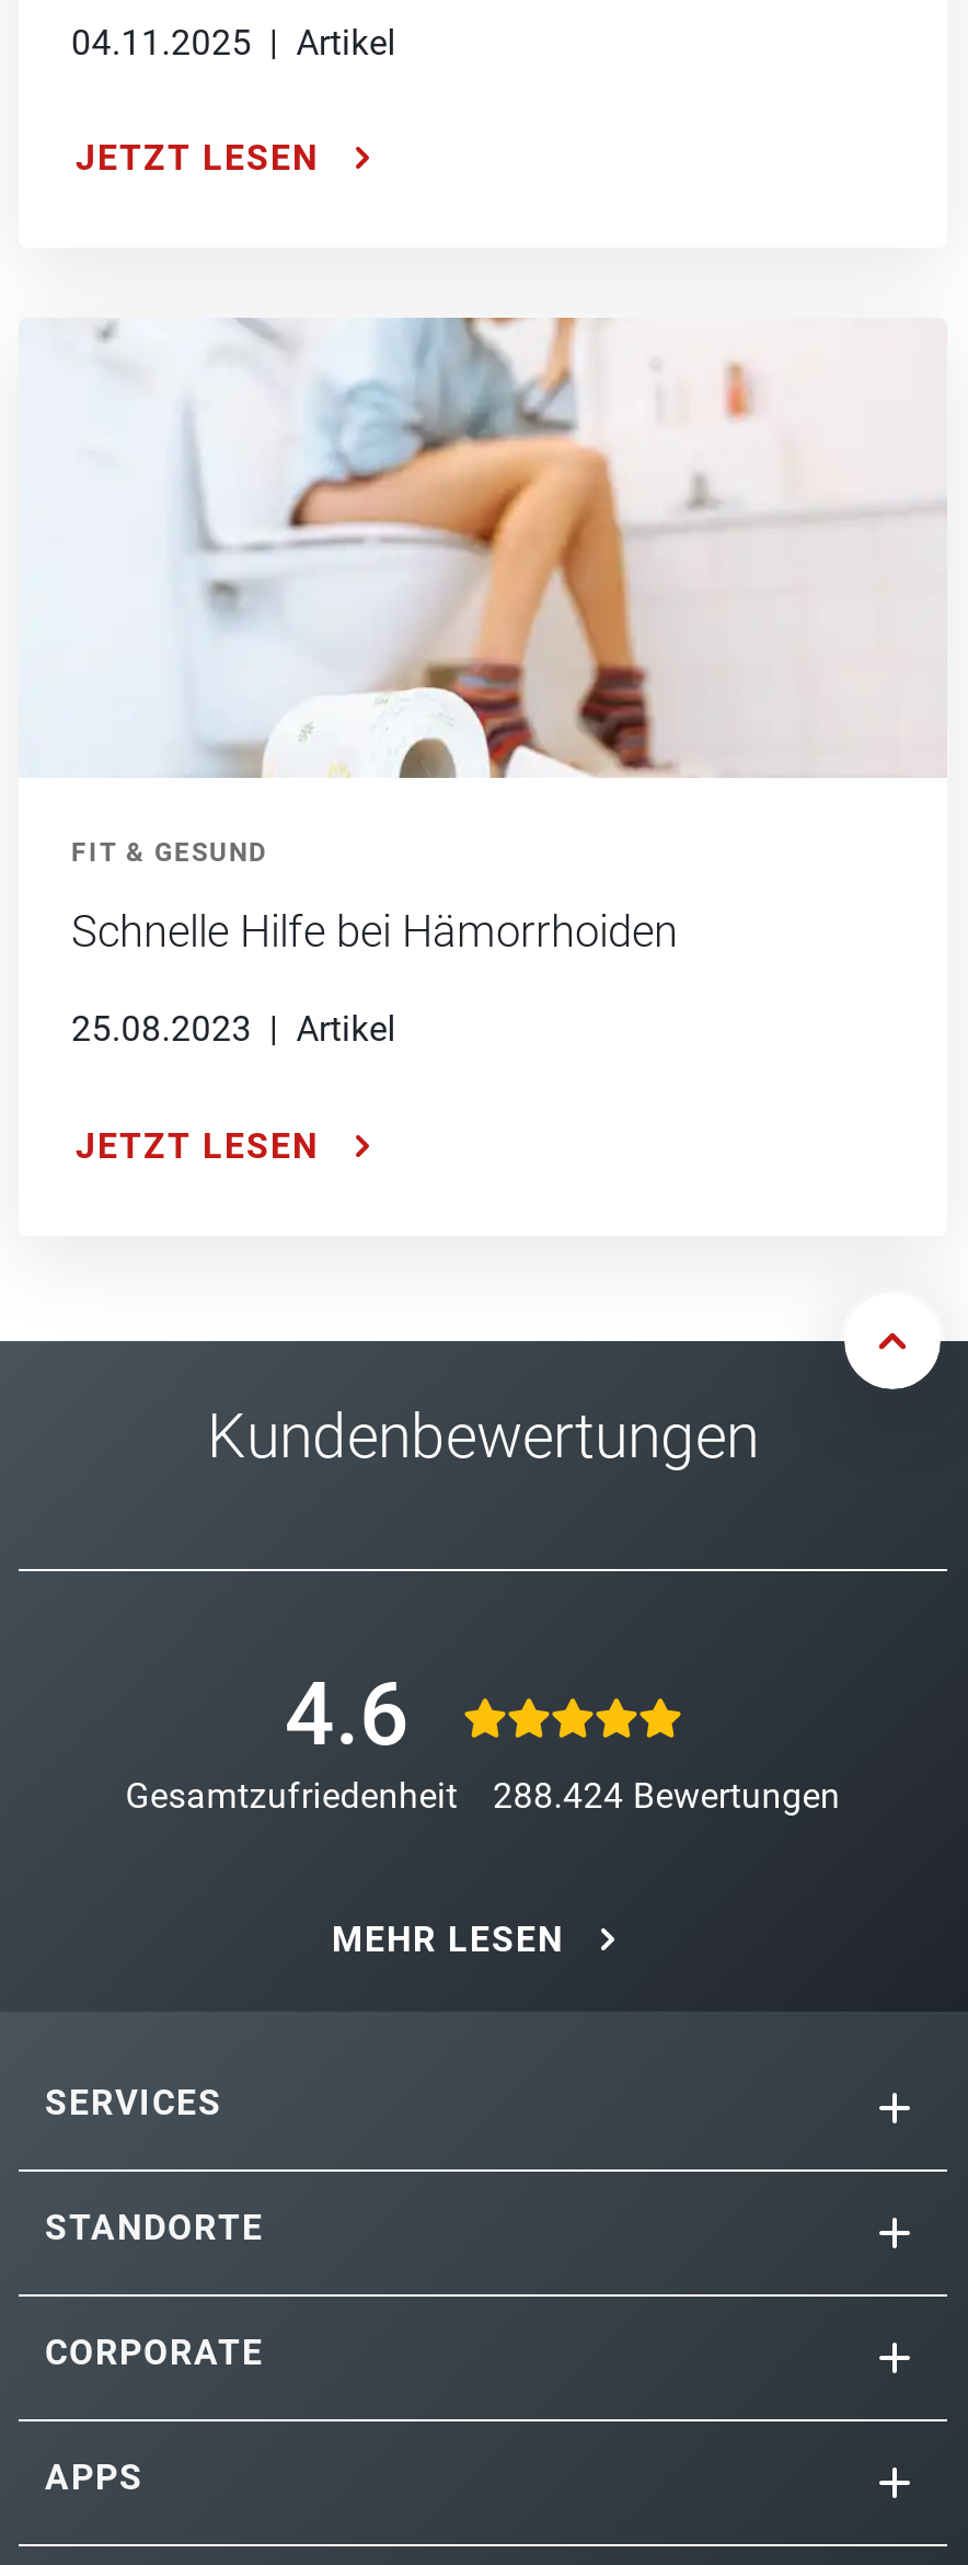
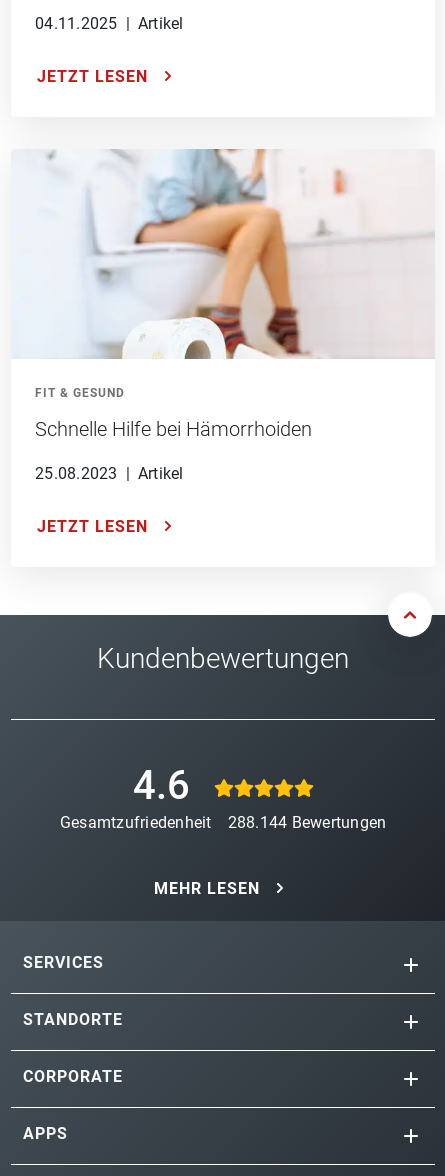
[125,1775,840,1816] Gesamtzufriedenheit 288.424 Bewertungen -> [60,813,386,832] Gesamtzufriedenheit 288.144 Bewertungen

